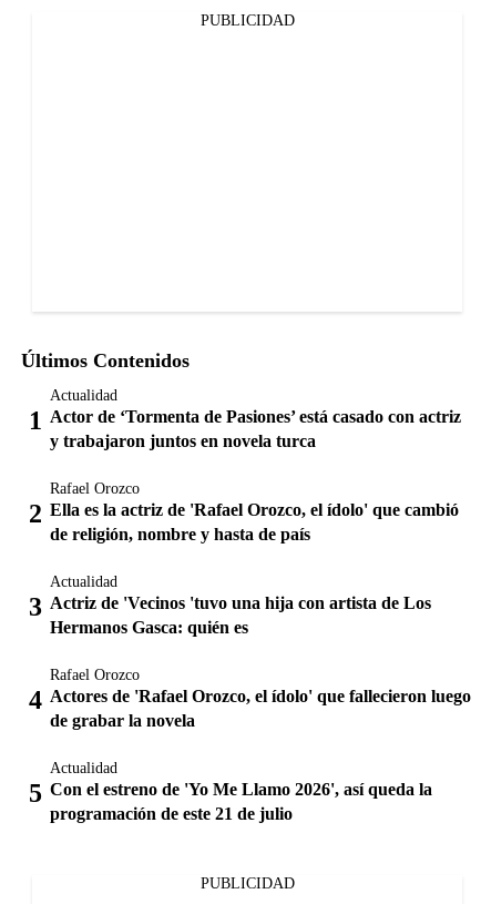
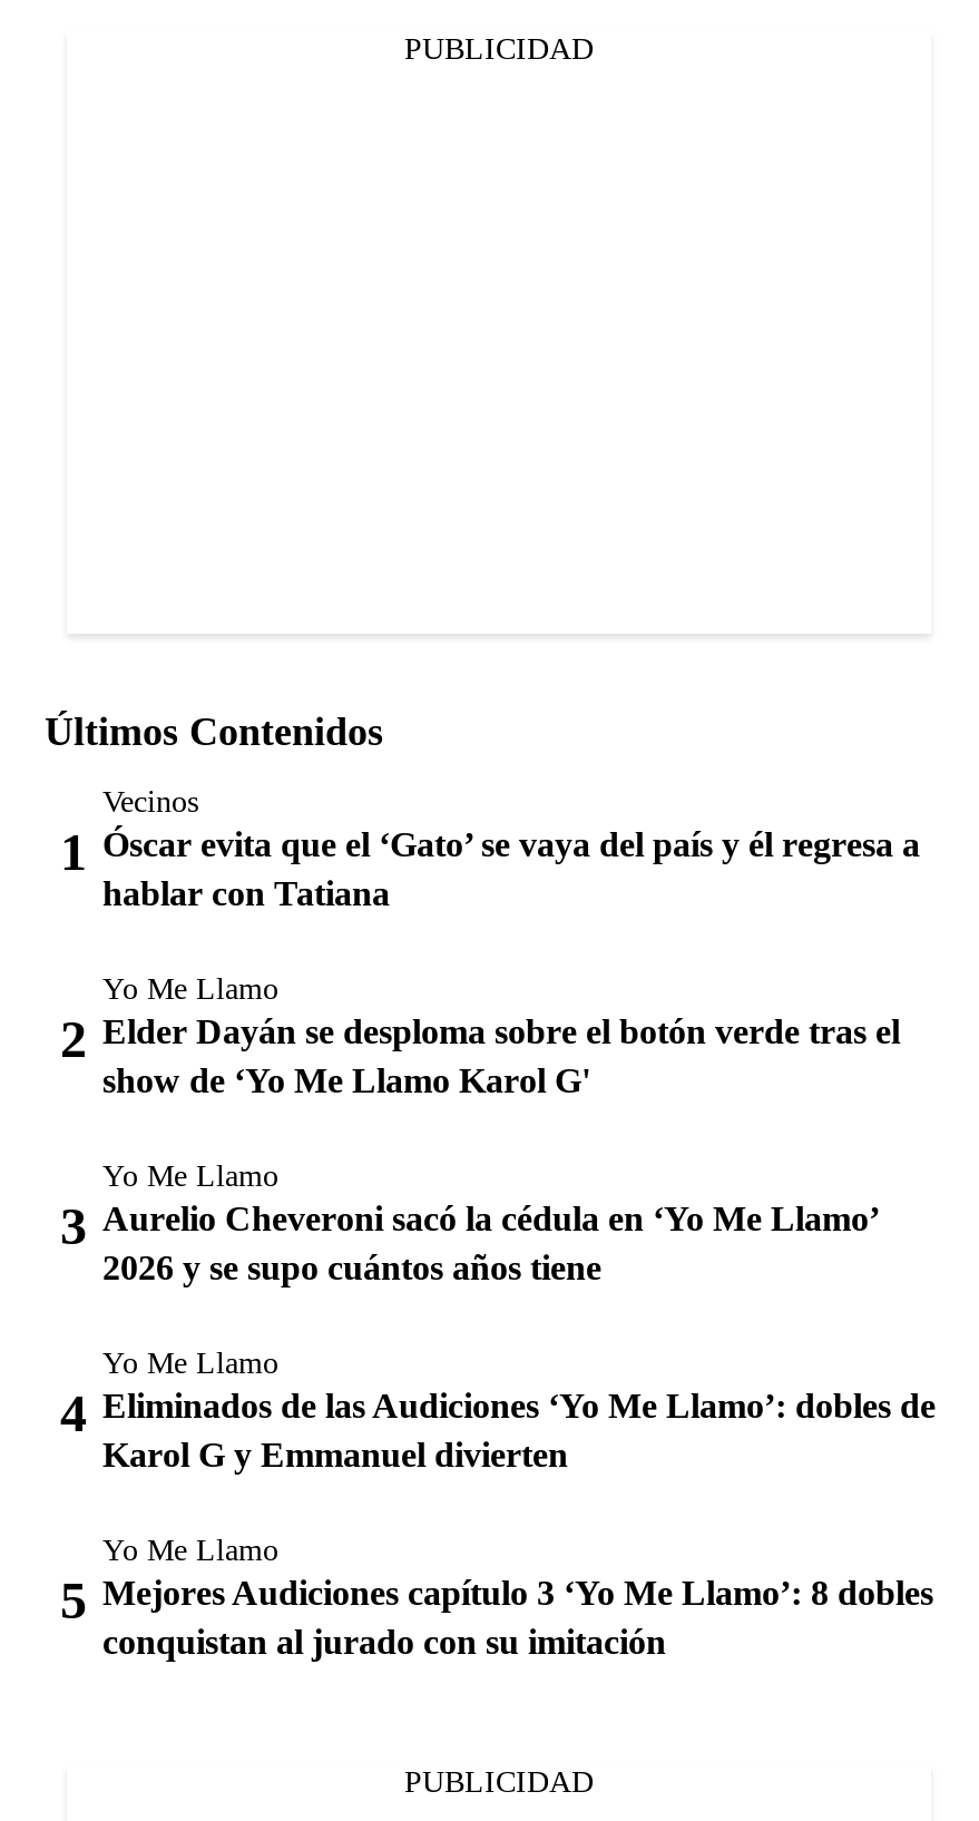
[50,387,461,451] Actualidad | Actor de ‘Tormenta de Pasiones’ está casado con actriz | y trabajaron juntos en novela turca -> [102,786,920,913] Vecinos | Óscar evita que el ‘Gato’ se vaya del país y él regresa a | hablar con Tatiana
[50,481,459,544] Rafael Orozco | Ella es la actriz de 'Rafael Orozco, el ídolo' que cambió | de religión, nombre y hasta de país -> [102,973,900,1100] Yo Me Llamo | Elder Dayán se desploma sobre el botón verde tras el | show de ‘Yo Me Llamo Karol G'
[50,574,431,637] Actualidad | Actriz de 'Vecinos 'tuvo una hija con artista de Los | Hermanos Gasca: quién es -> [102,1160,878,1287] Yo Me Llamo | Aurelio Cheveroni sacó la cédula en ‘Yo Me Llamo’ | 2026 y se supo cuántos años tiene
[50,667,471,730] Rafael Orozco | Actores de 'Rafael Orozco, el ídolo' que fallecieron luego | de grabar la novela -> [102,1347,936,1474] Yo Me Llamo | Eliminados de las Audiciones ‘Yo Me Llamo’: dobles de | Karol G y Emmanuel divierten
[50,760,432,823] Actualidad | Con el estreno de 'Yo Me Llamo 2026', así queda la | programación de este 21 de julio -> [102,1534,933,1661] Yo Me Llamo | Mejores Audiciones capítulo 3 ‘Yo Me Llamo’: 8 dobles | conquistan al jurado con su imitación

